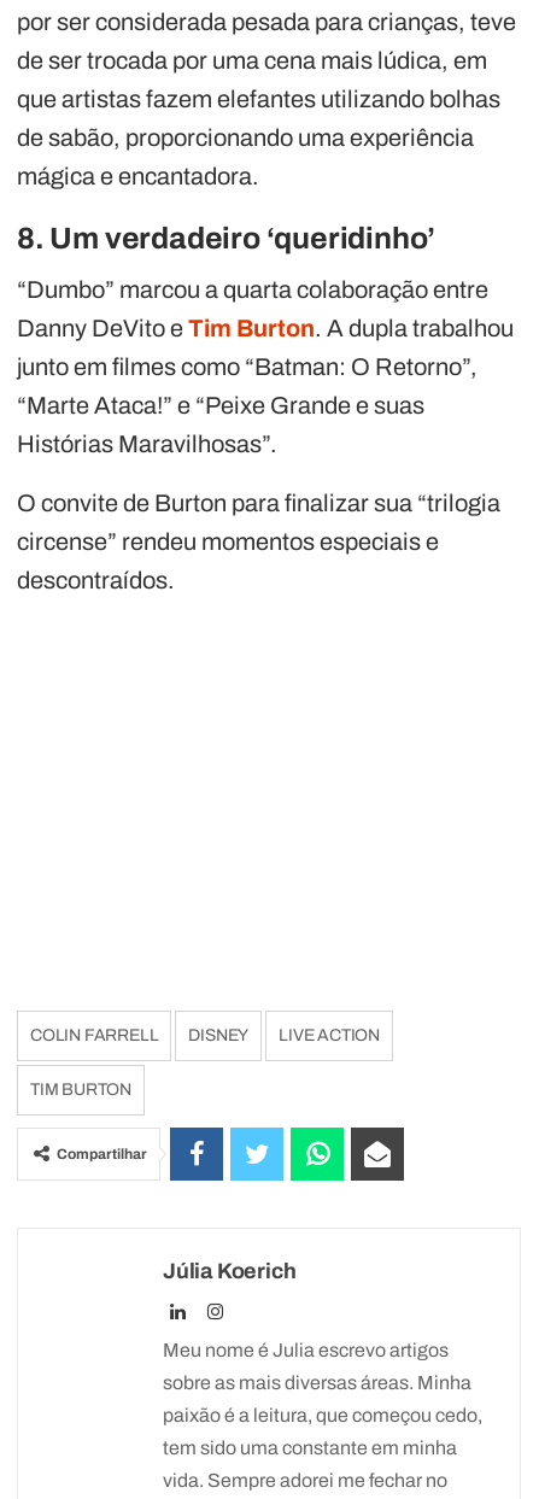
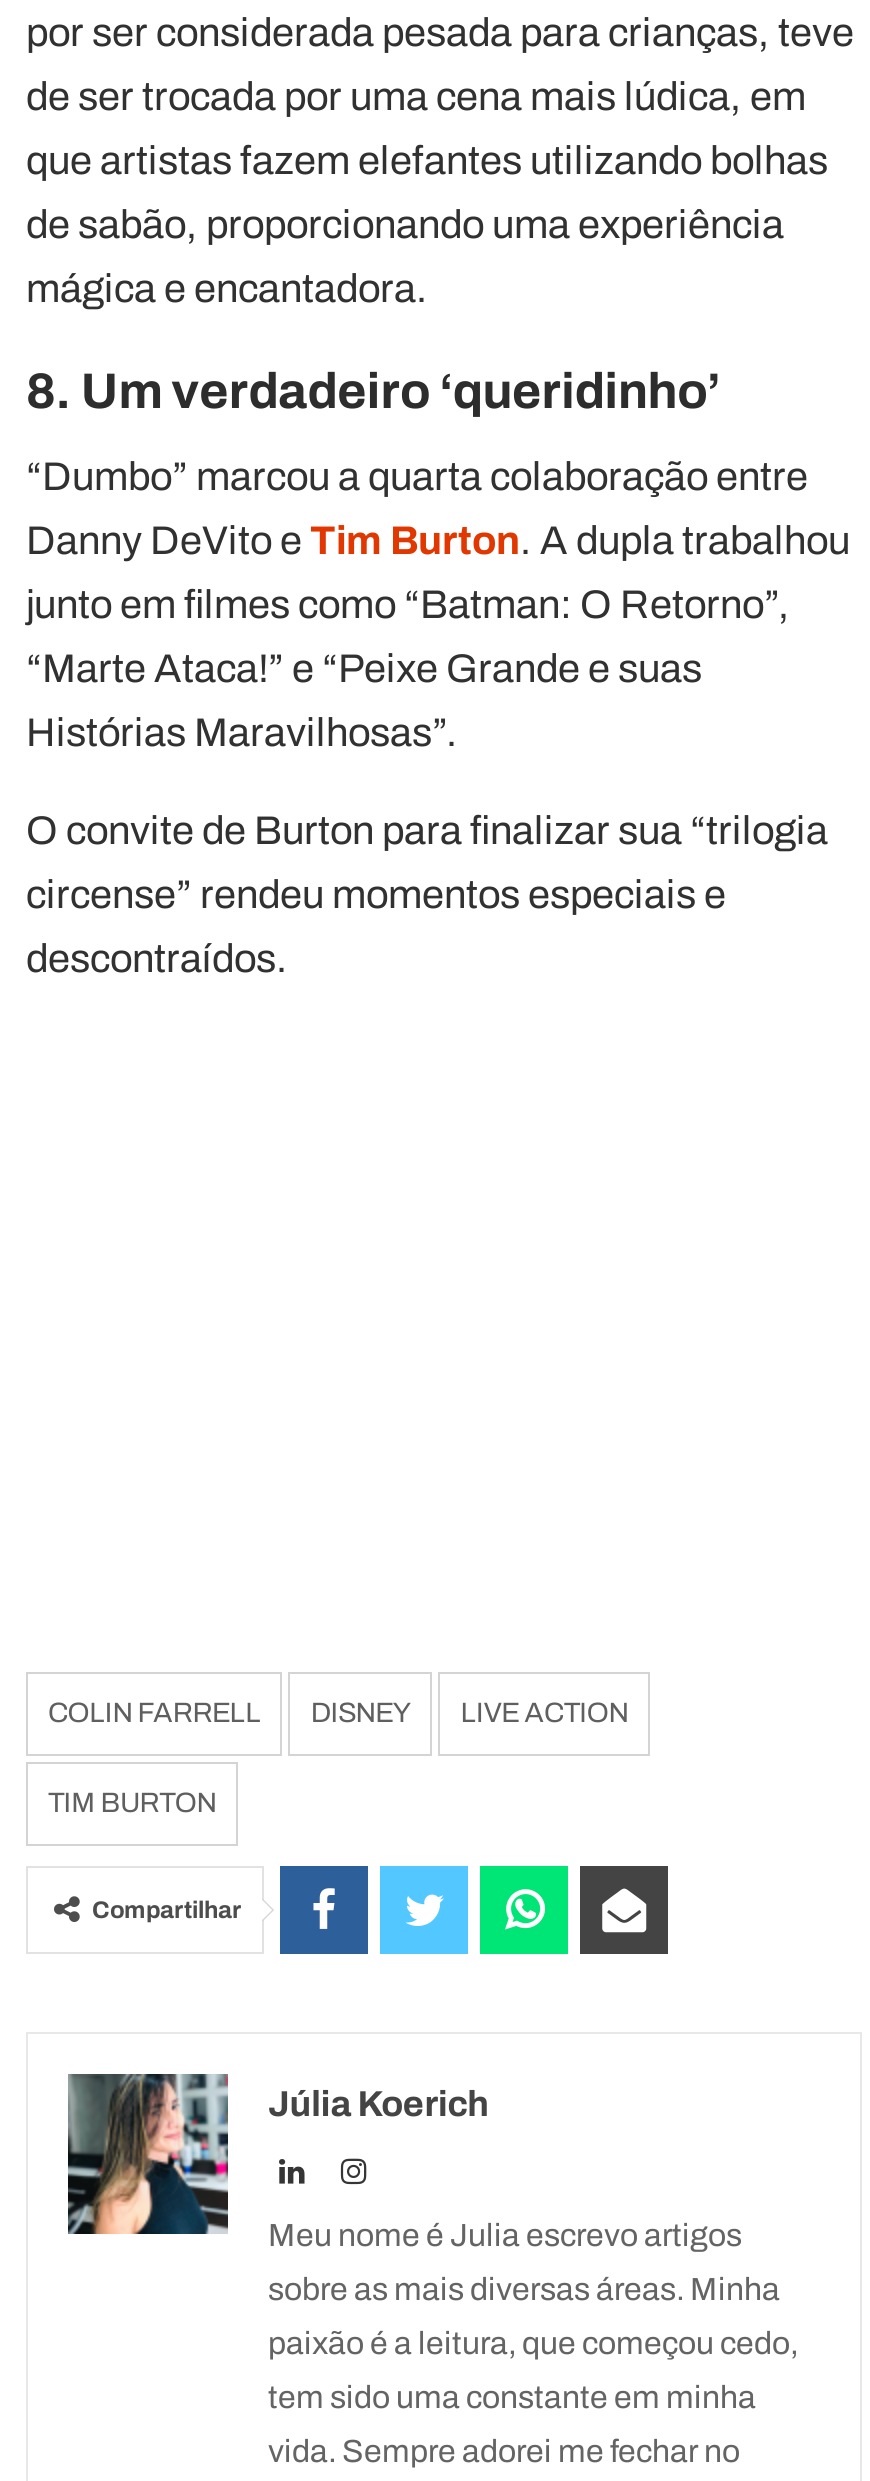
none -> [66,2072,230,2236] [image]

